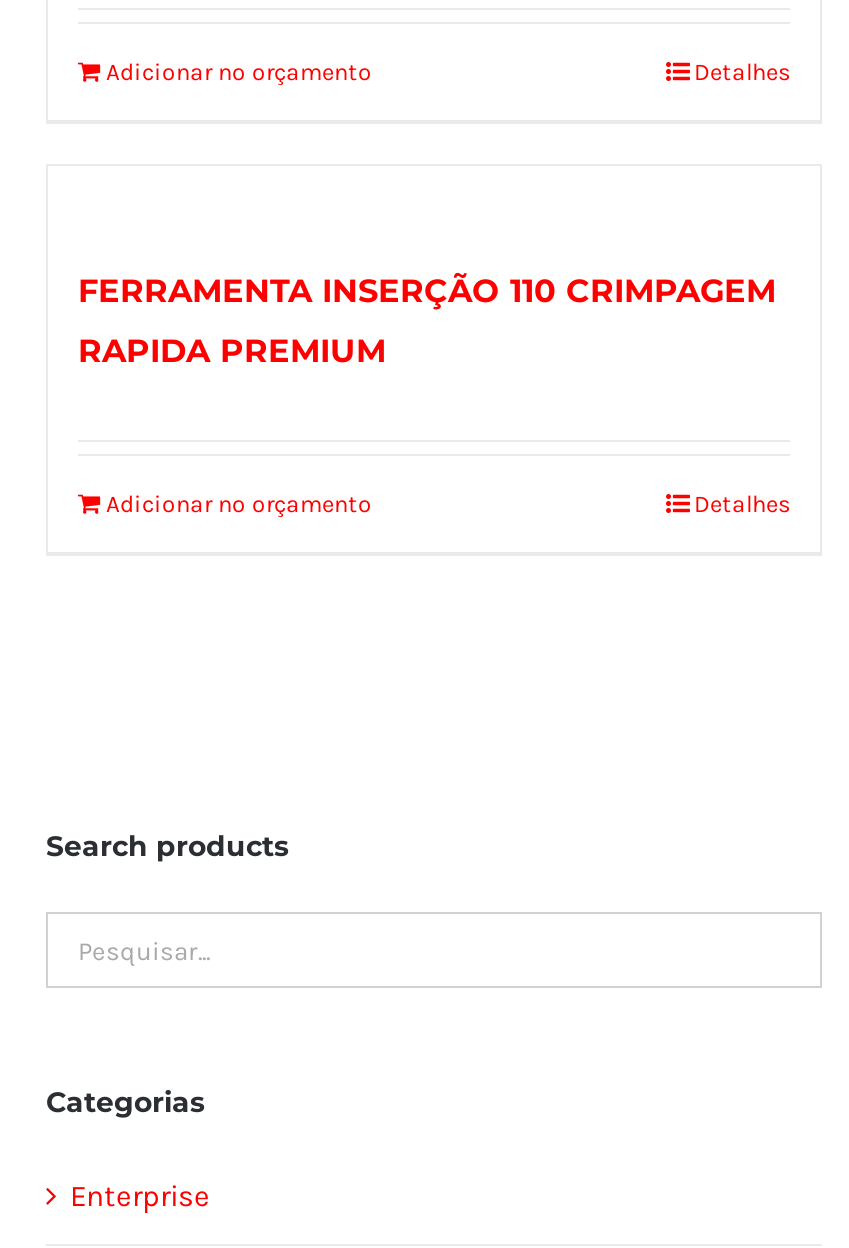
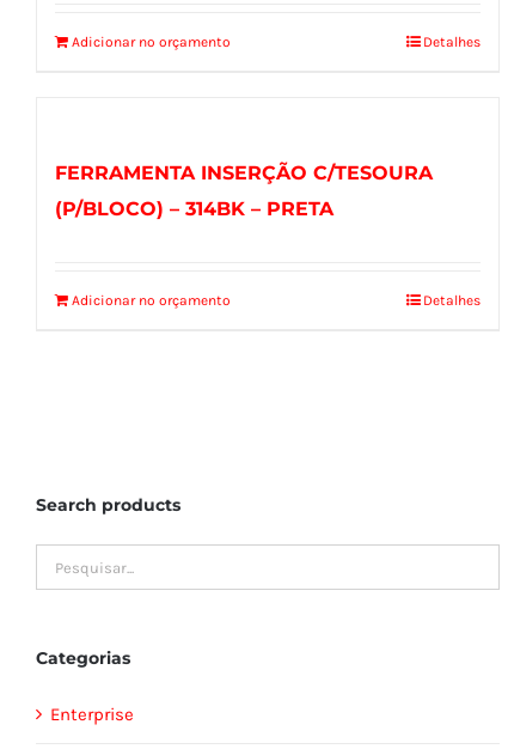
[78,271,776,309] FERRAMENTA INSERÇÃO 110 CRIMPAGEM -> [55,161,433,184] FERRAMENTA INSERÇÃO C/TESOURA
[78,331,386,369] RAPIDA PREMIUM -> [55,197,333,220] (P/BLOCO) – 314BK – PRETA

